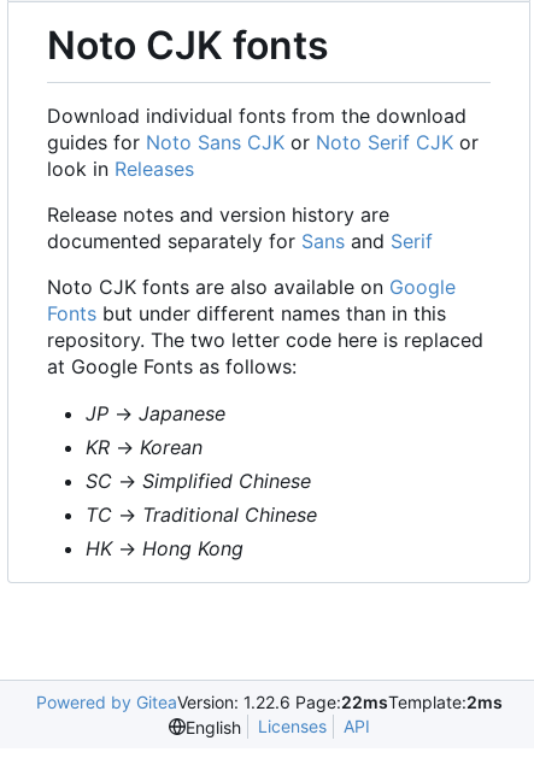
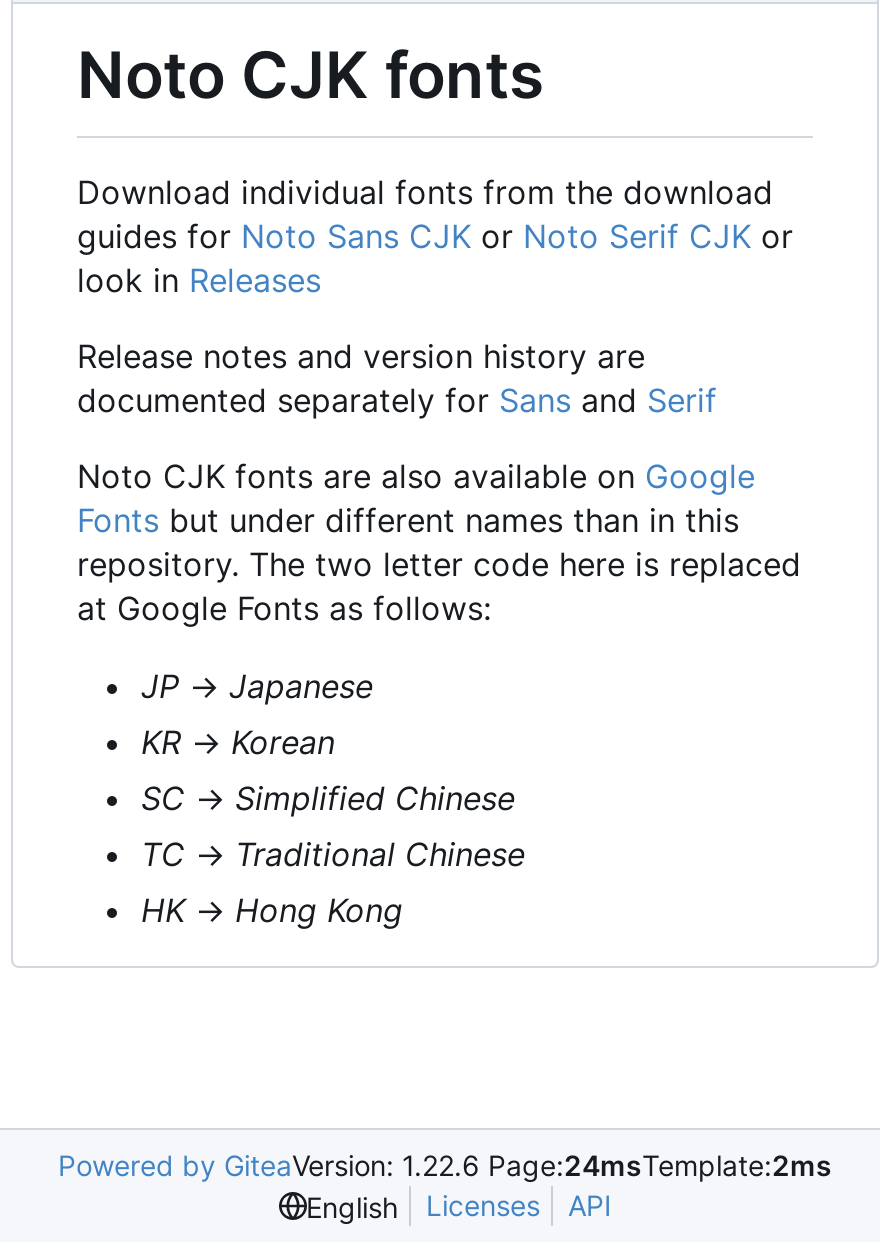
[36,692,502,712] Powered by GiteaVersion: 1.22.6 Page:22msTemplate:2ms -> [58,1148,832,1182] Powered by GiteaVersion: 1.22.6 Page:24msTemplate:2ms

